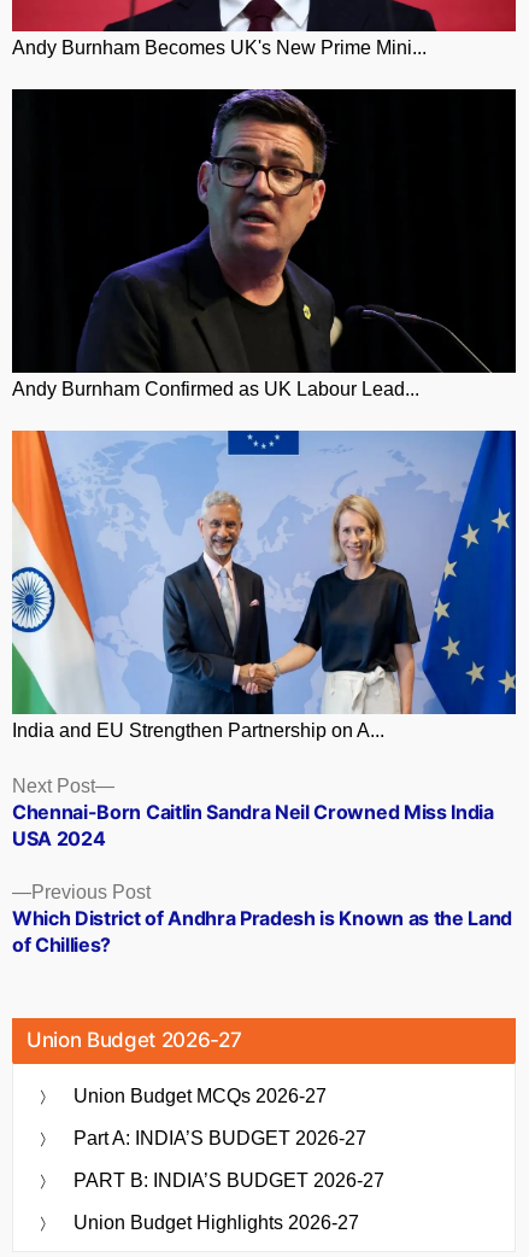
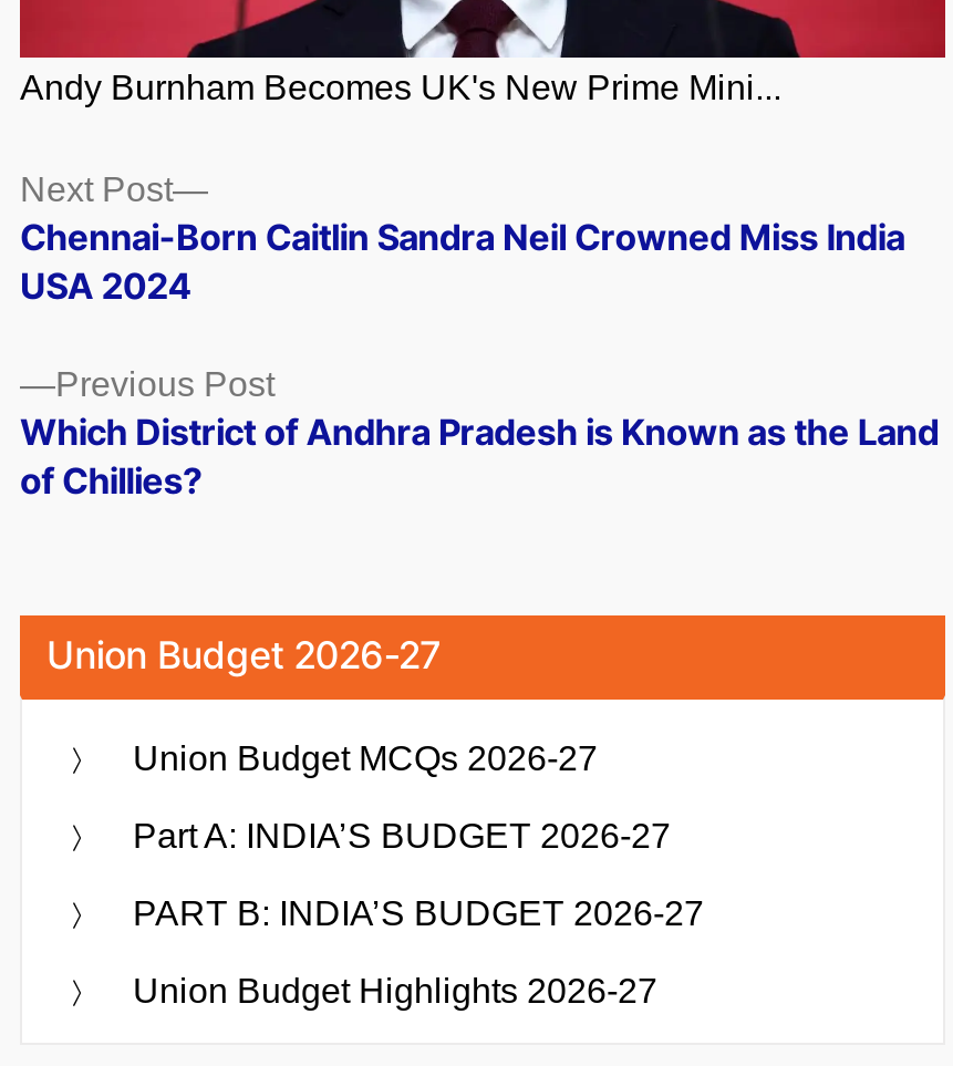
[11,88,517,399] [image] | Andy Burnham Confirmed as UK Labour Lead... -> none
[11,429,517,741] [image] | India and EU Strengthen Partnership on A... -> none

